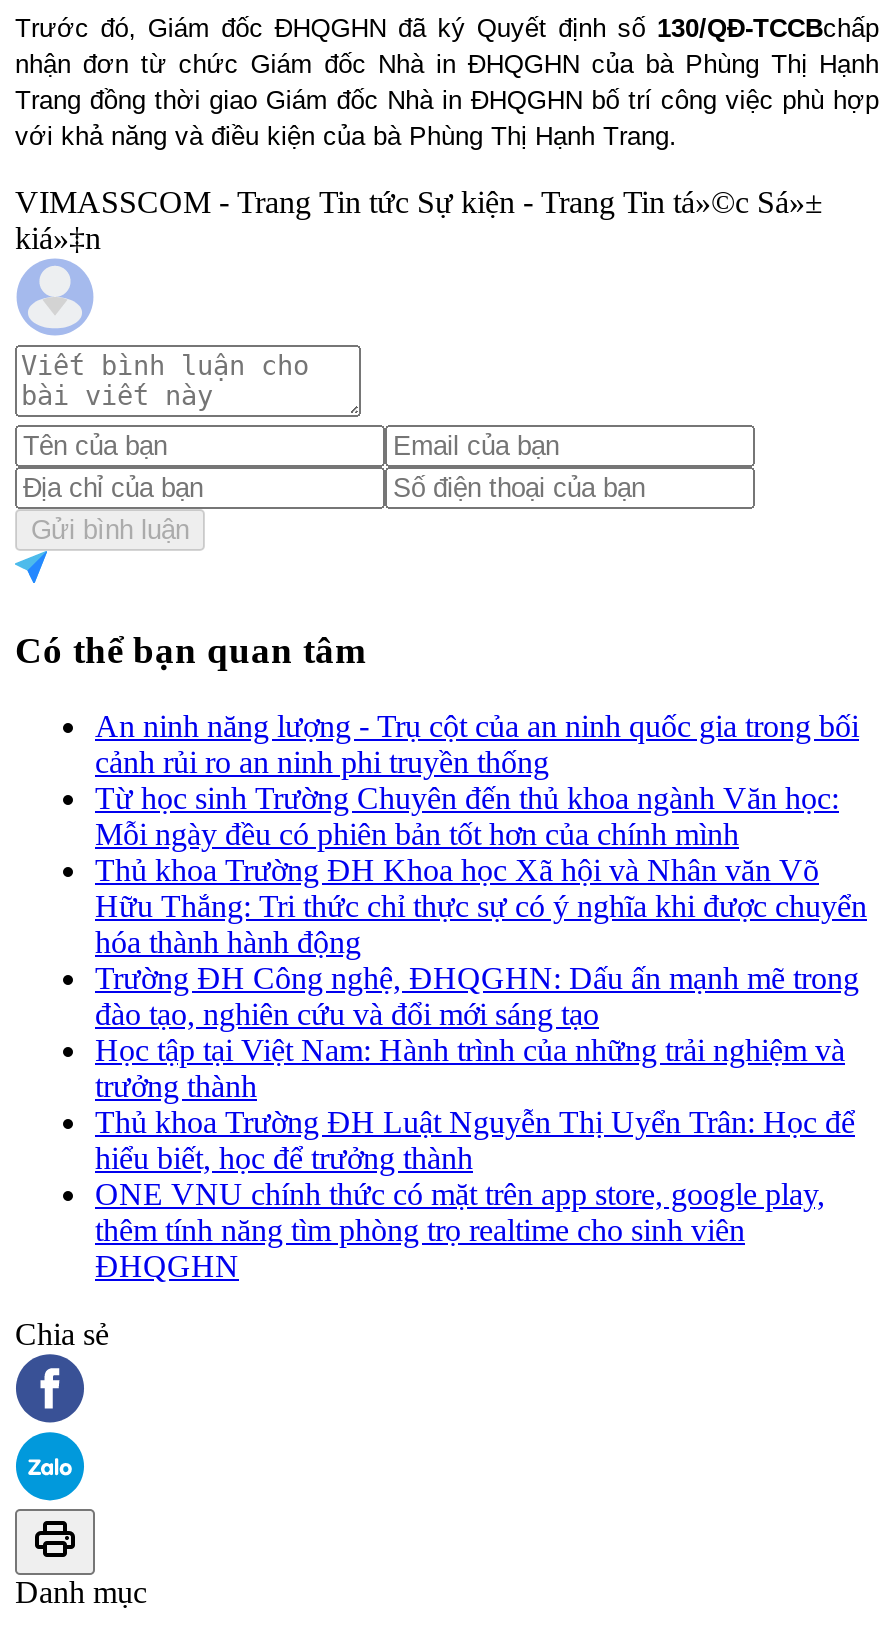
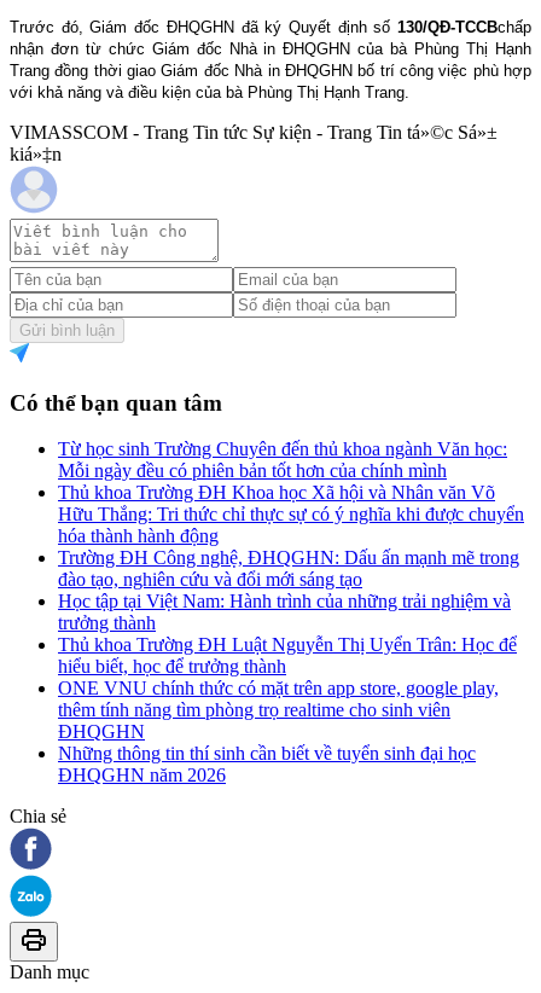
[95,709,859,779] An ninh năng lượng - Trụ cột của an ninh quốc gia trong bối | cảnh rủi ro an ninh phi truyền thống -> none
moved [95,781,867,1283] -> [58,439,524,742]: Từ học sinh Trường Chuyên đến thủ khoa ngành Văn học: | Mỗi ngày đều có phiên bản tốt hơn của chính mình | Thủ khoa Trường ĐH Khoa học Xã hội và Nhân văn Võ | ... | thêm tính năng tìm phòng trọ realtime cho sinh viên | ĐHQGHN
none -> [58,743,476,785] Những thông tin thí sinh cần biết về tuyển sinh đại học | ĐHQGHN năm 2026

